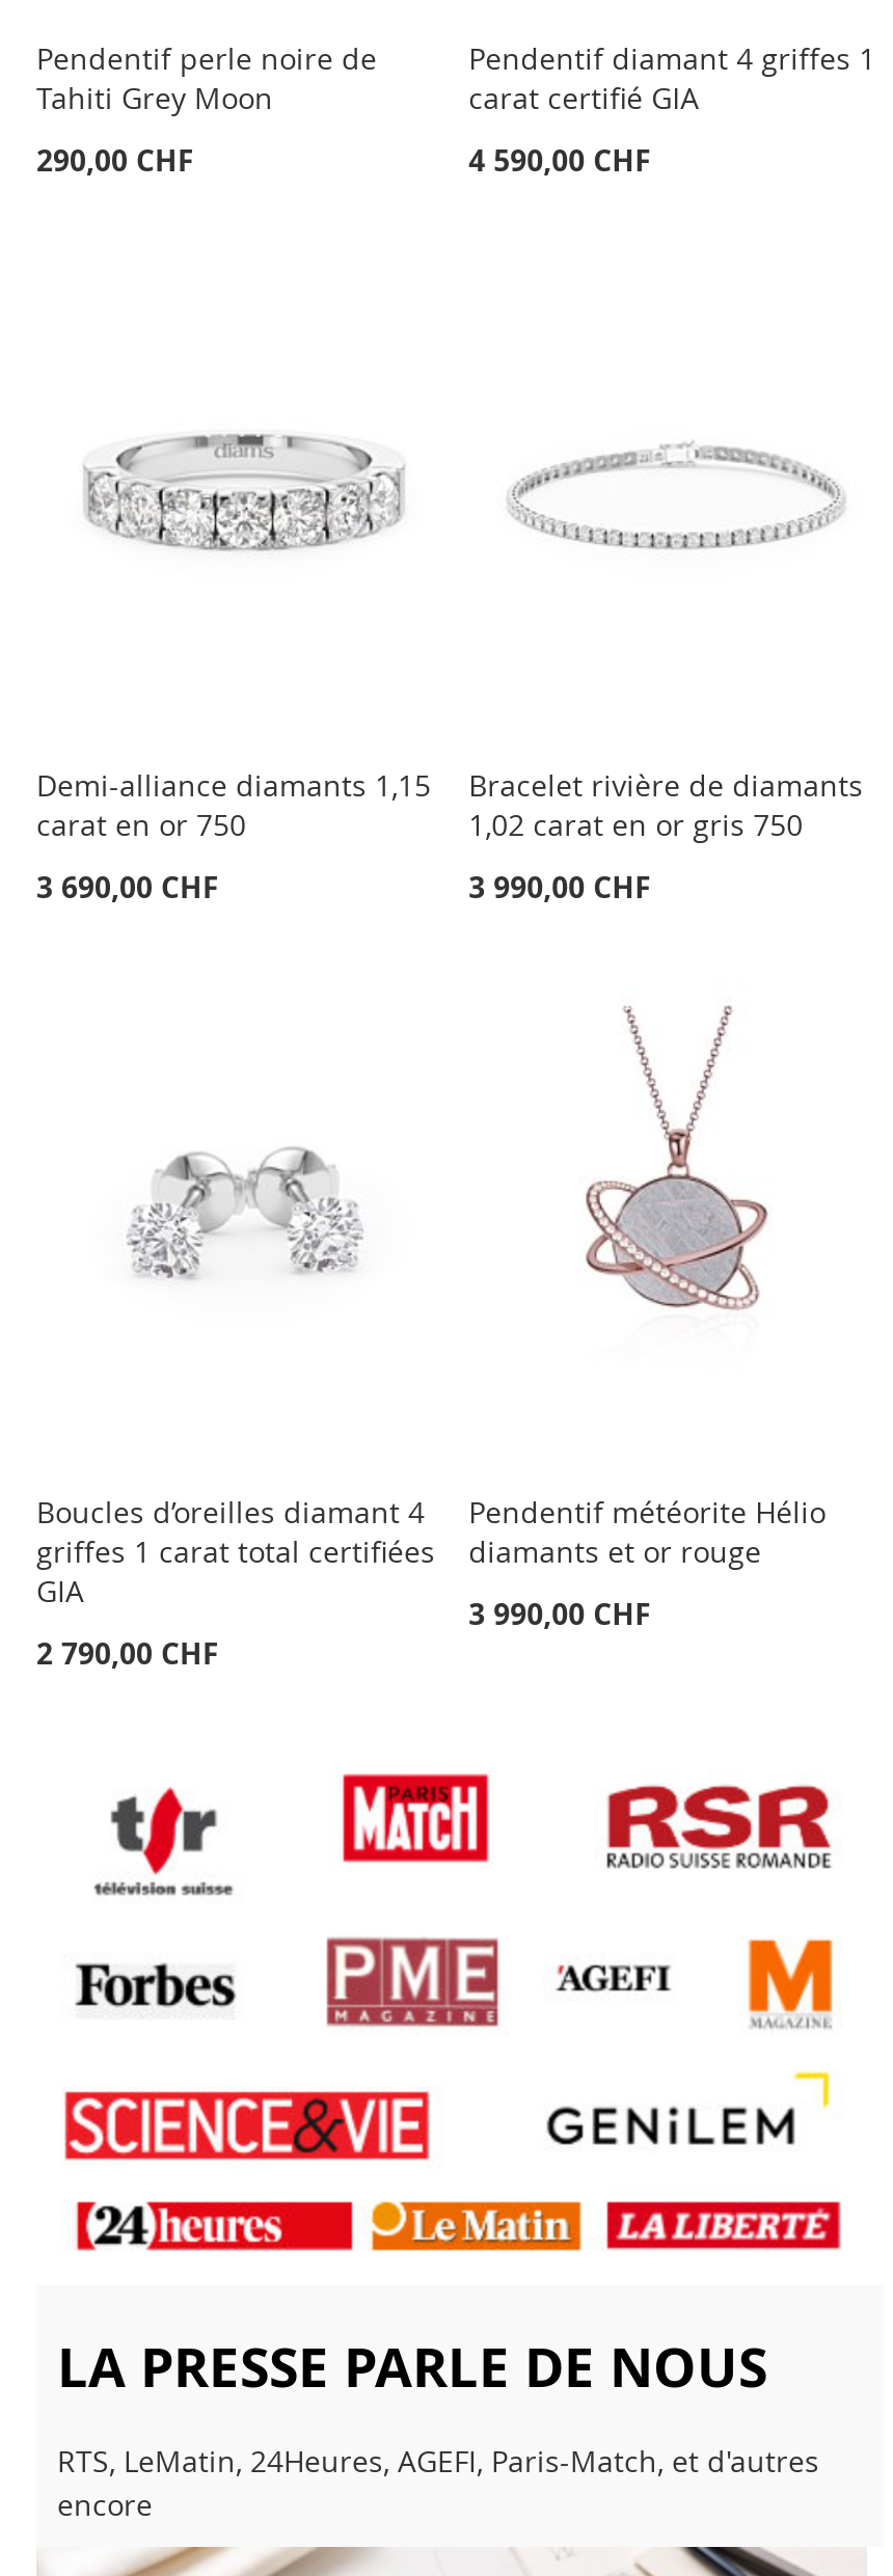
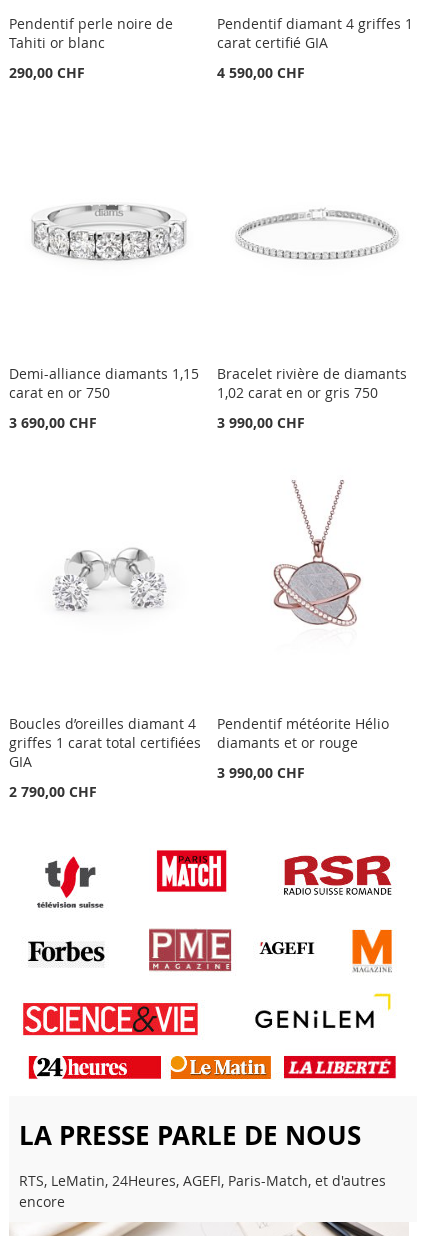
[36,79,273,118] Tahiti Grey Moon -> [9,33,105,52] Tahiti or blanc

